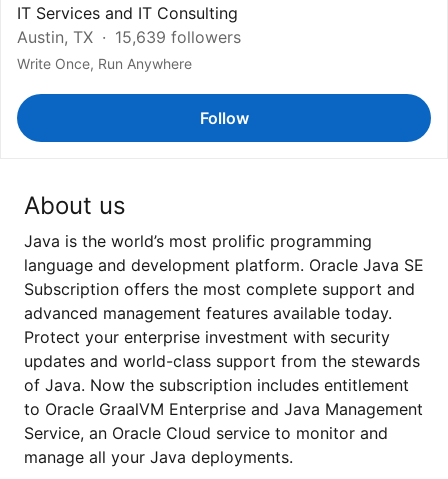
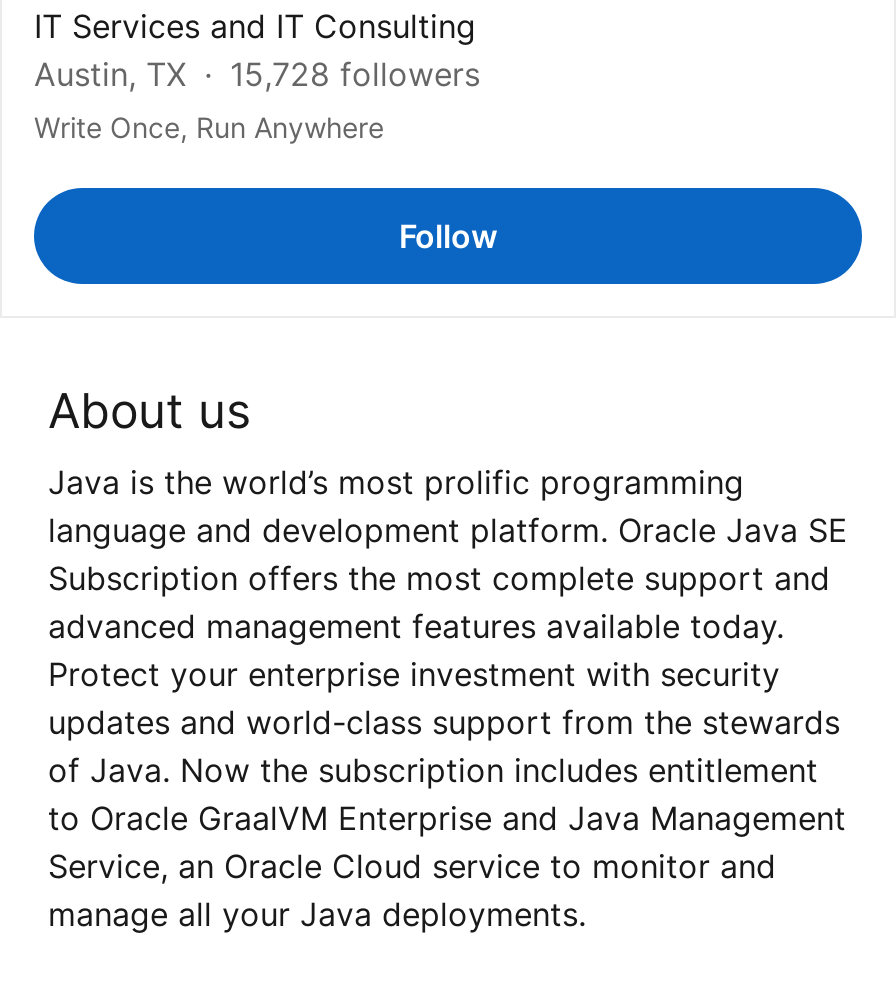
[17,27,241,47] Austin, TX 15,639 followers -> [34,54,480,94] Austin, TX 15,728 followers

